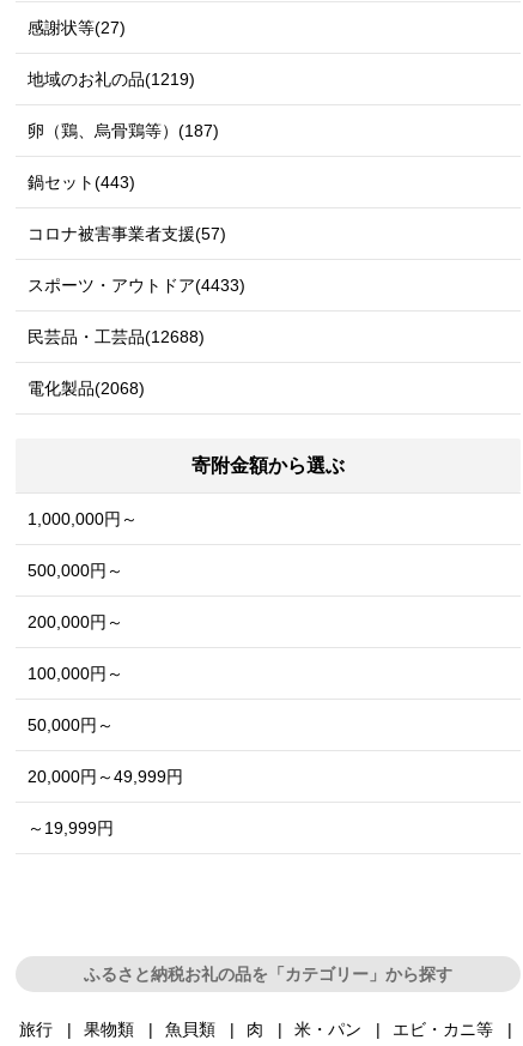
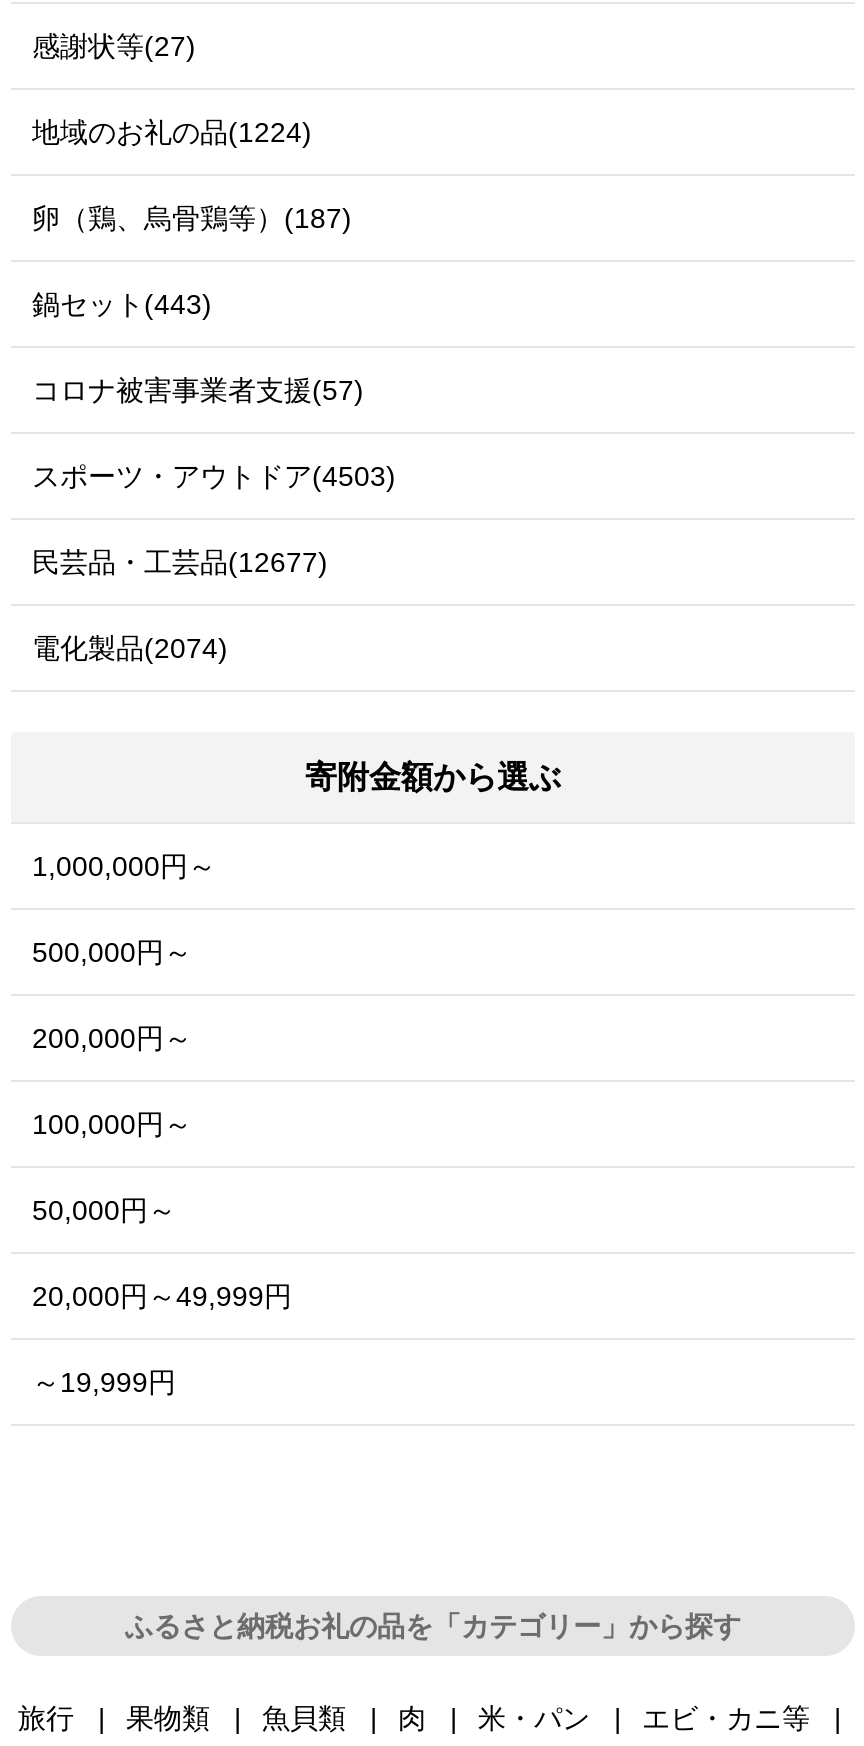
[28,70,196,89] 地域のお礼の品(1219) -> [32,117,312,149] 地域のお礼の品(1224)
[28,276,246,295] スポーツ・アウトドア(4433) -> [32,461,396,493] スポーツ・アウトドア(4503)
[28,328,205,347] 民芸品・工芸品(12688) -> [32,547,328,579] 民芸品・工芸品(12677)
[28,379,145,398] 電化製品(2068) -> [32,633,228,665] 電化製品(2074)

